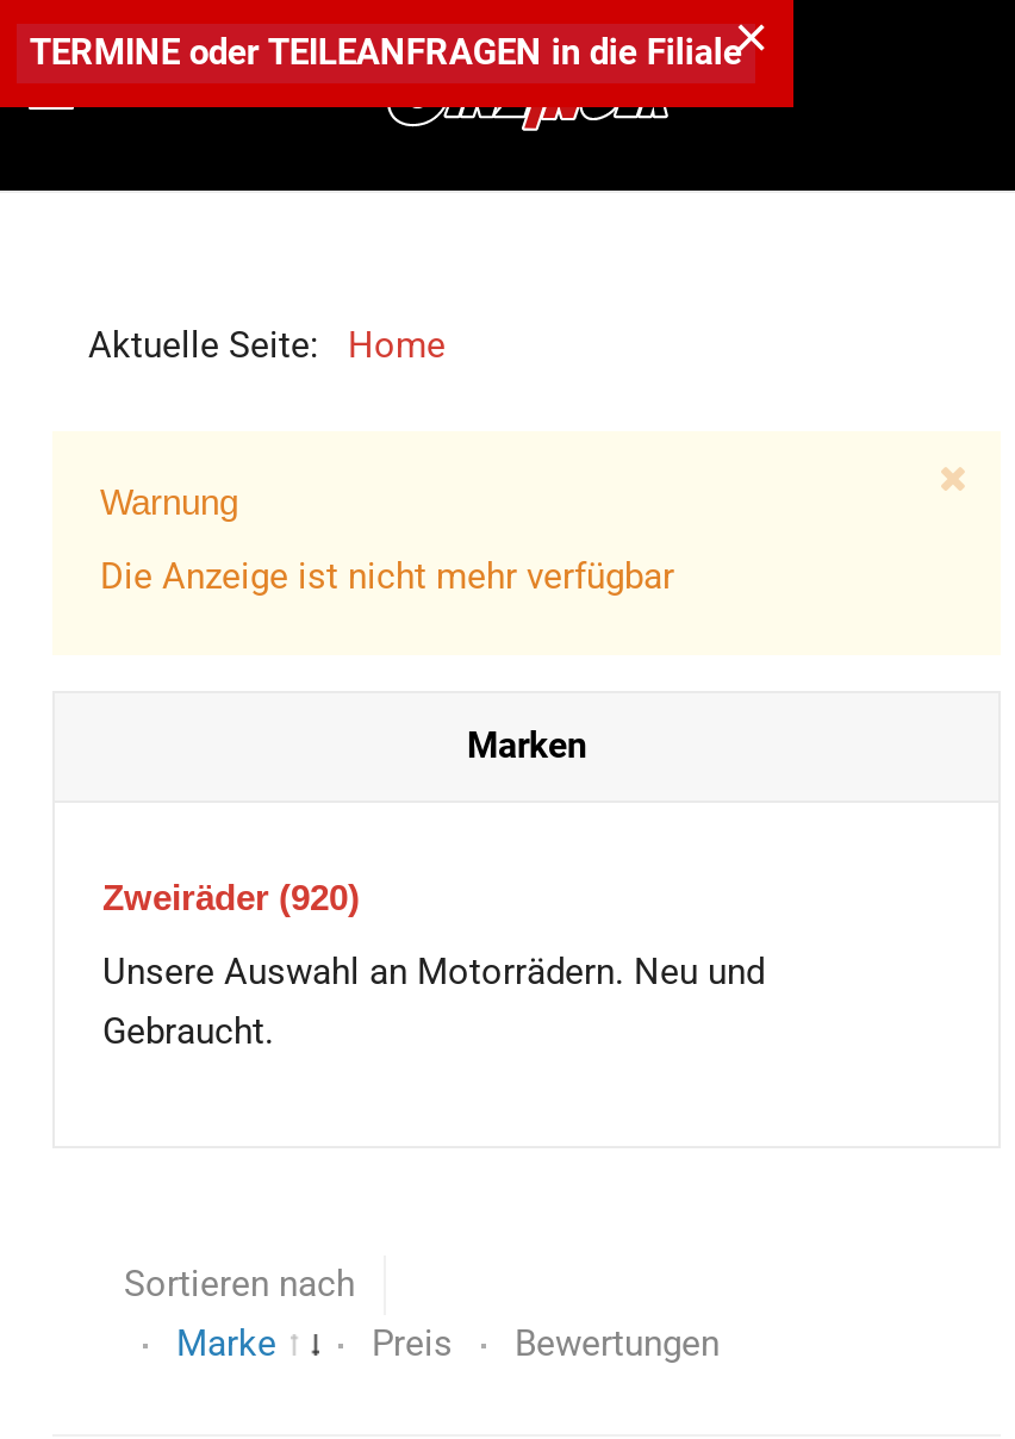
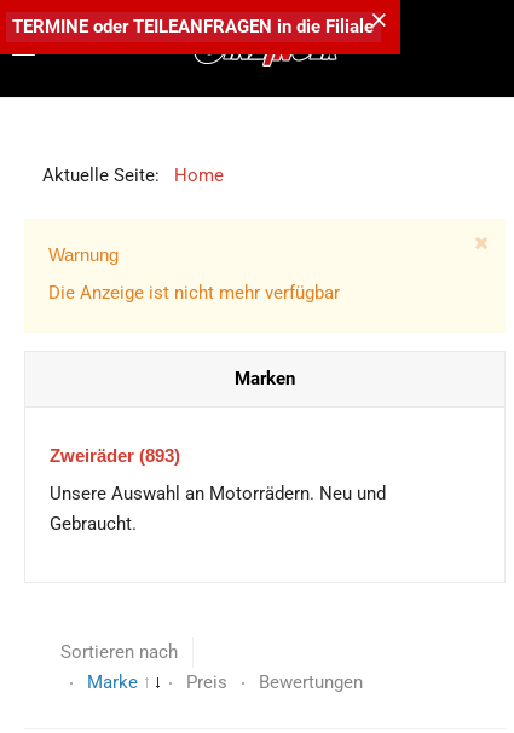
[102,877,360,917] Zweiräder (920) -> [50,445,180,466] Zweiräder (893)

